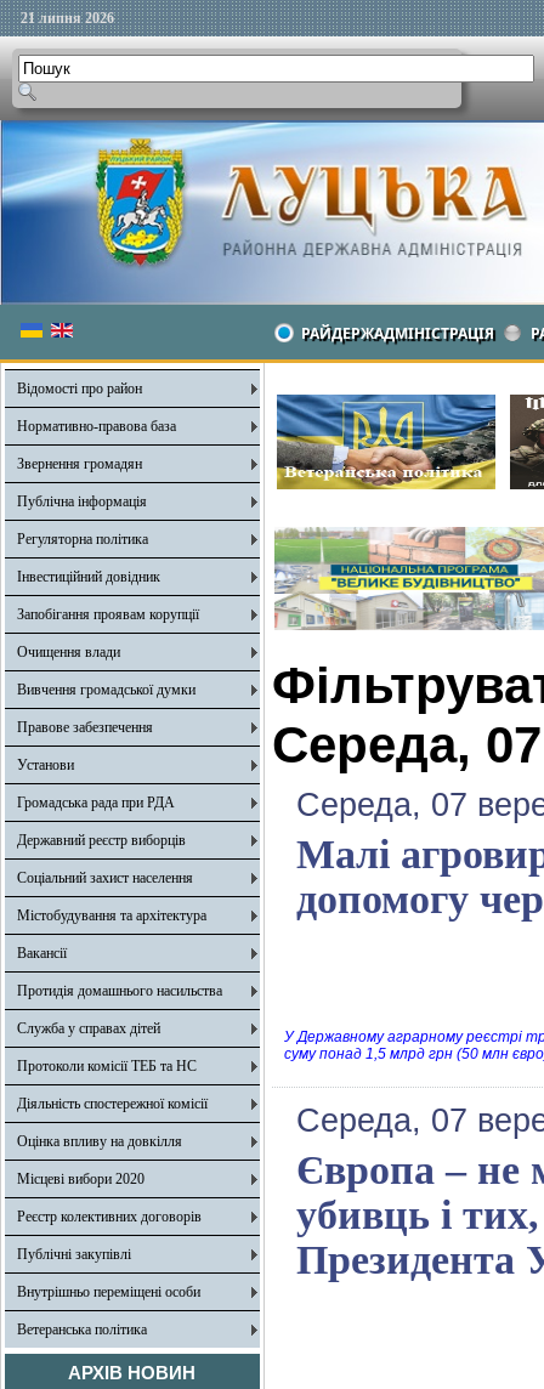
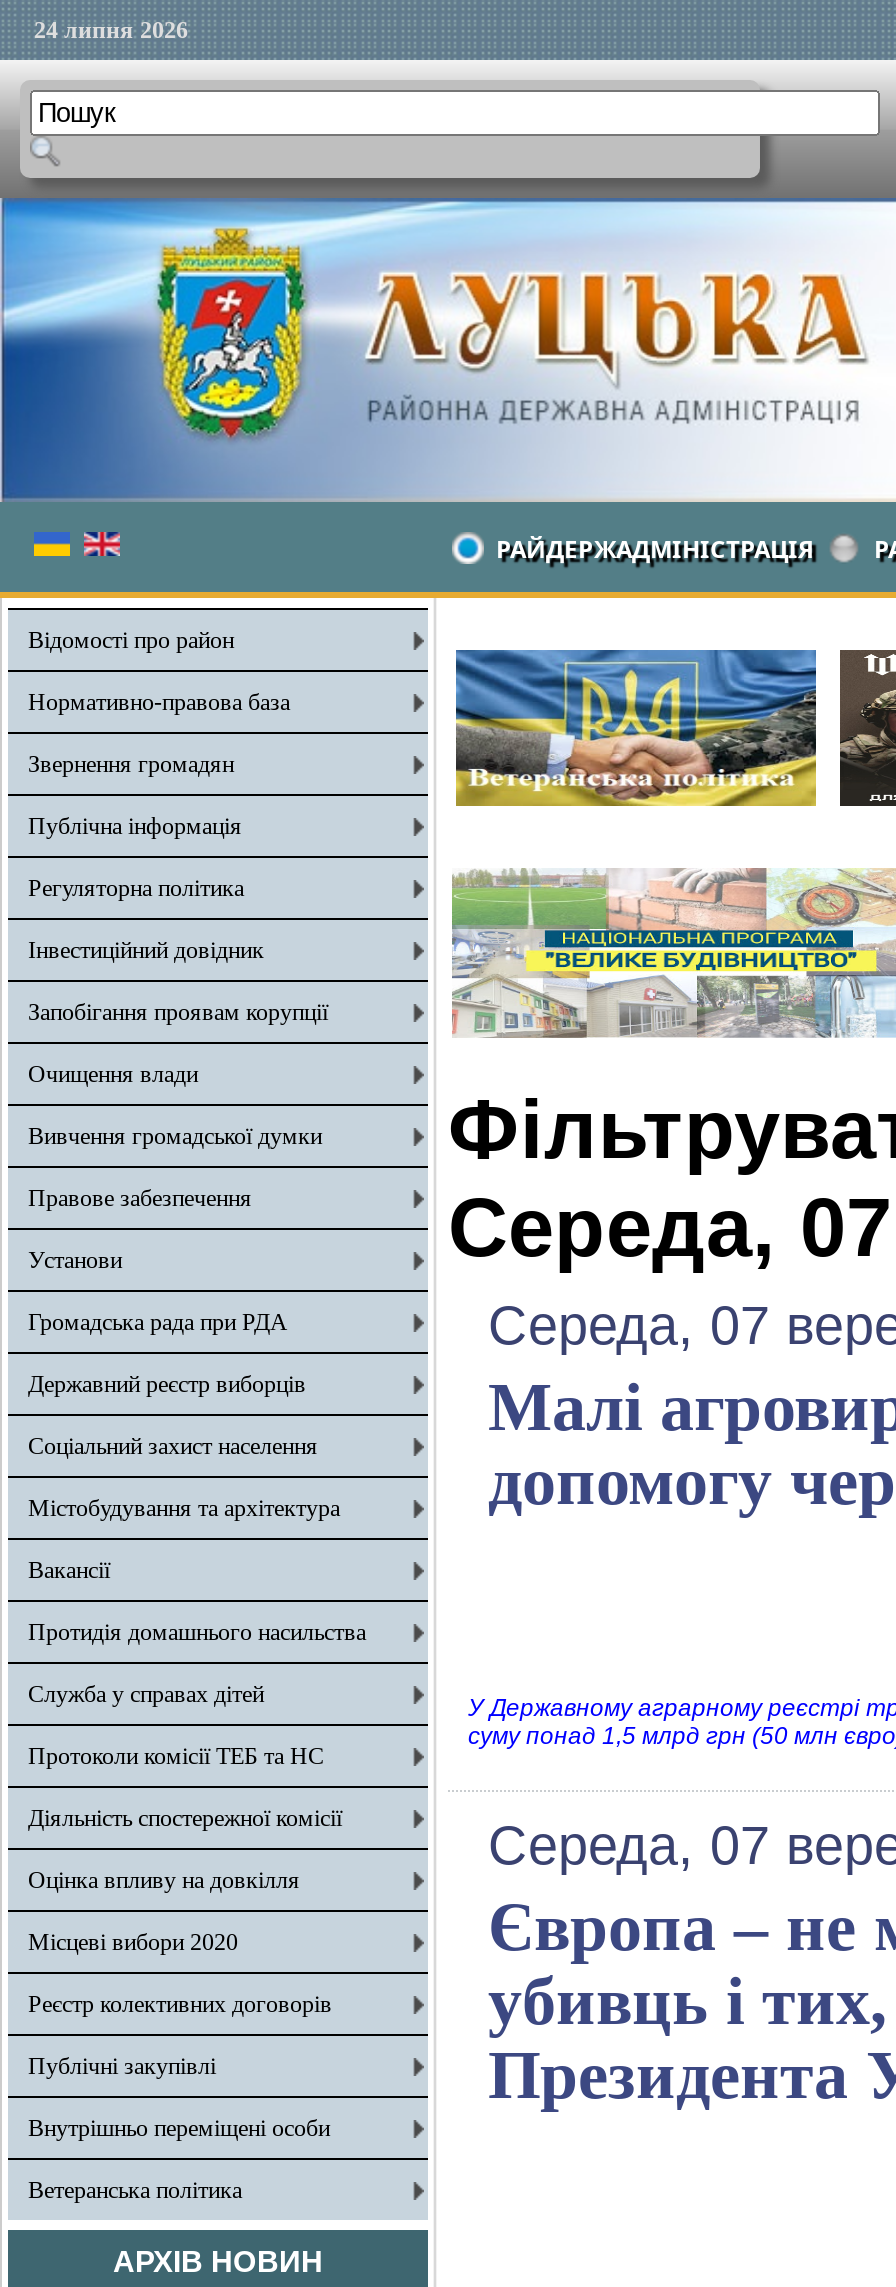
[21,10,114,27] 21 липня 2026 -> [34,16,188,44] 24 липня 2026

